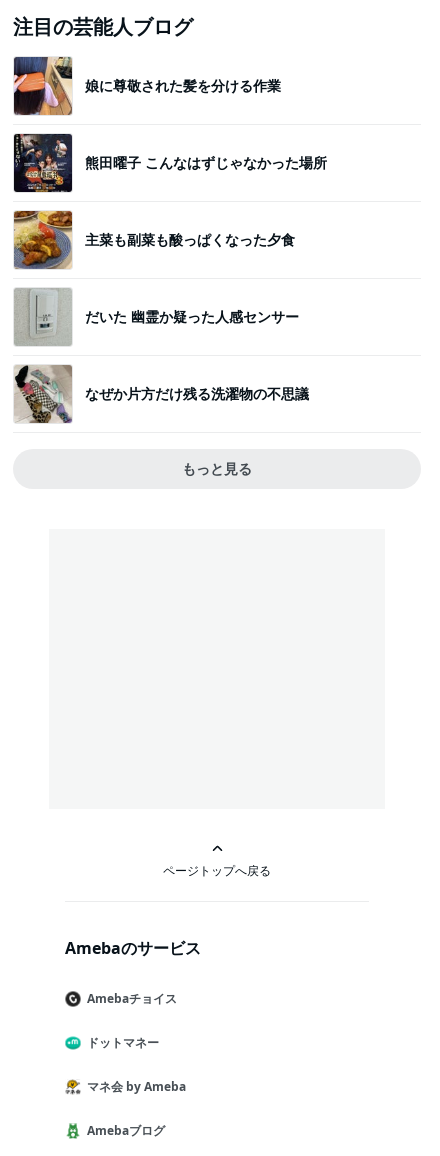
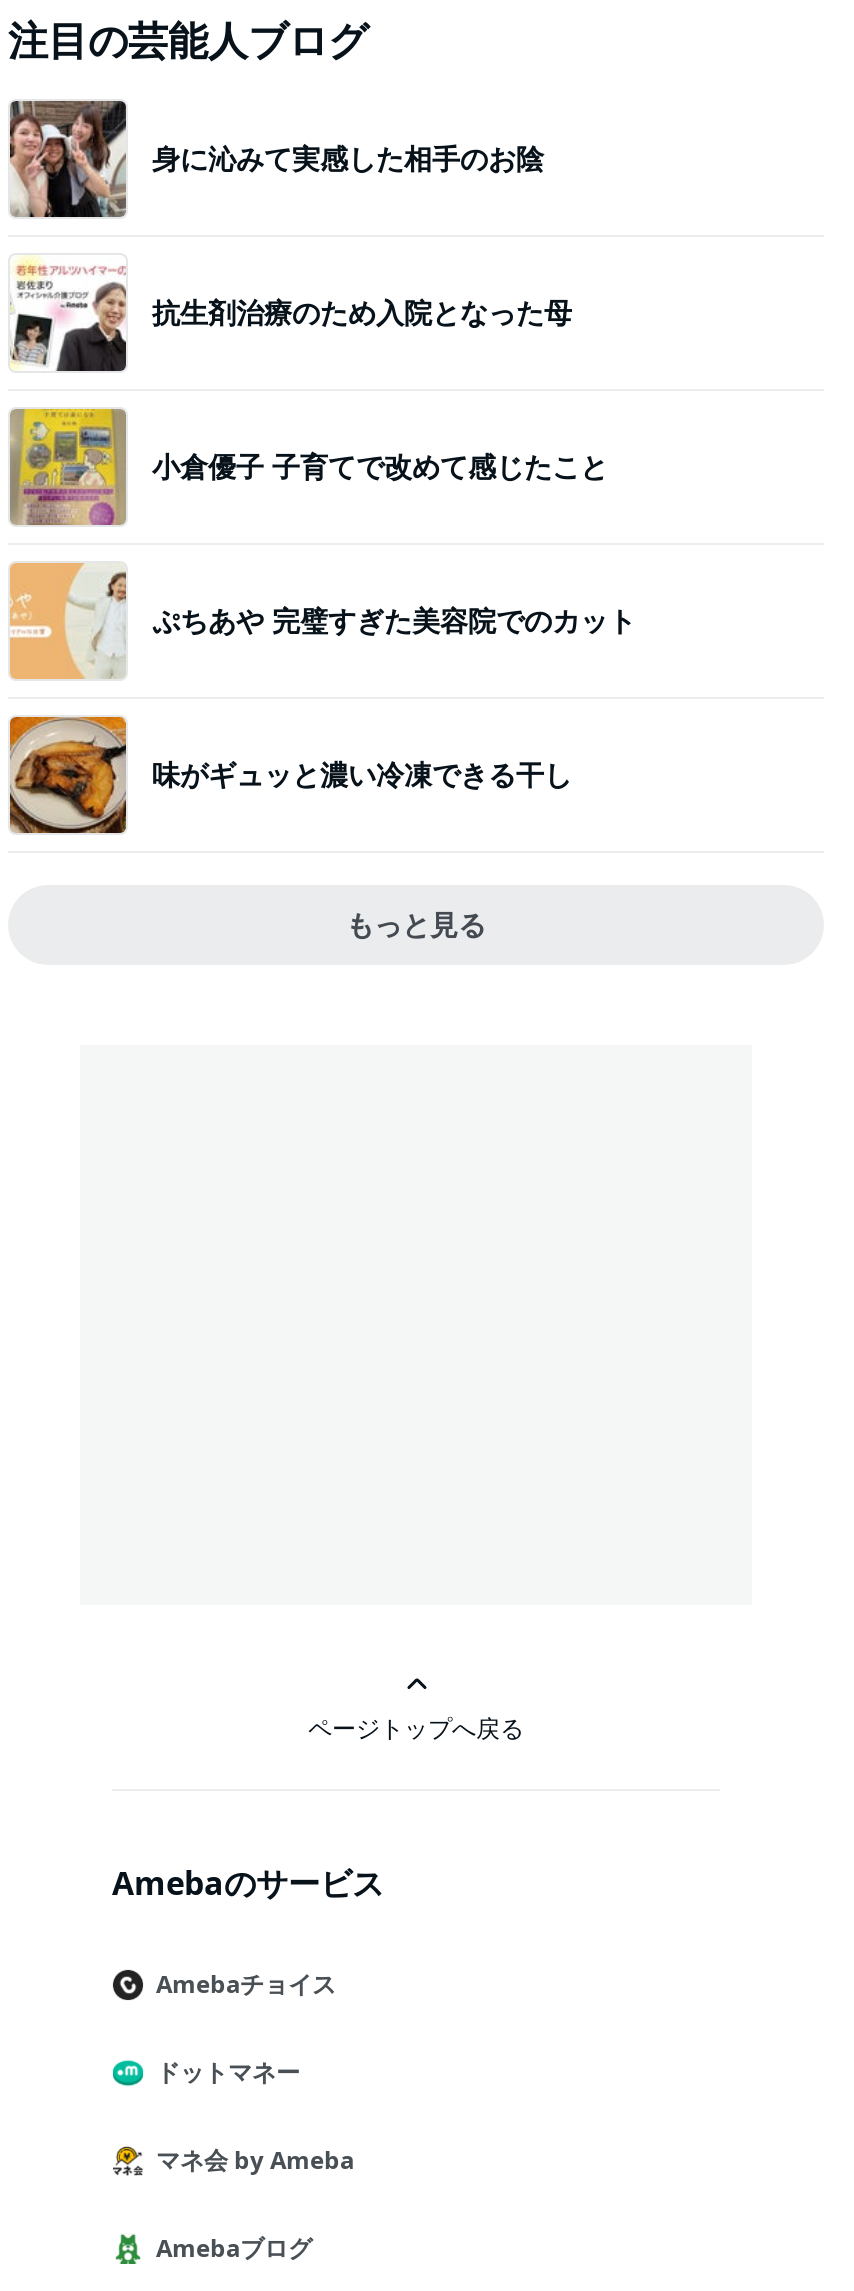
[13,57,281,116] [image] | 娘に尊敬された髪を分ける作業 -> [8,99,544,219] [image] | 身に沁みて実感した相手のお陰
[13,133,327,193] [image] | 熊田曜子 こんなはずじゃなかった場所 -> [10,255,572,373] [image] | 抗生剤治療のため入院となった母
[14,210,295,270] [image] | 主菜も副菜も酸っぱくなった夕食 -> [8,407,608,527] [image] | 小倉優子 子育てで改めて感じたこと
[14,288,299,346] [image] | だいた 幽霊か疑った人感センサー -> [10,563,636,679] [image] | ぷちあや 完璧すぎた美容院でのカット
[14,364,309,424] [image] | なぜか片方だけ残る洗濯物の不思議 -> [8,715,572,835] [image] | 味がギュッと濃い冷凍できる干し

